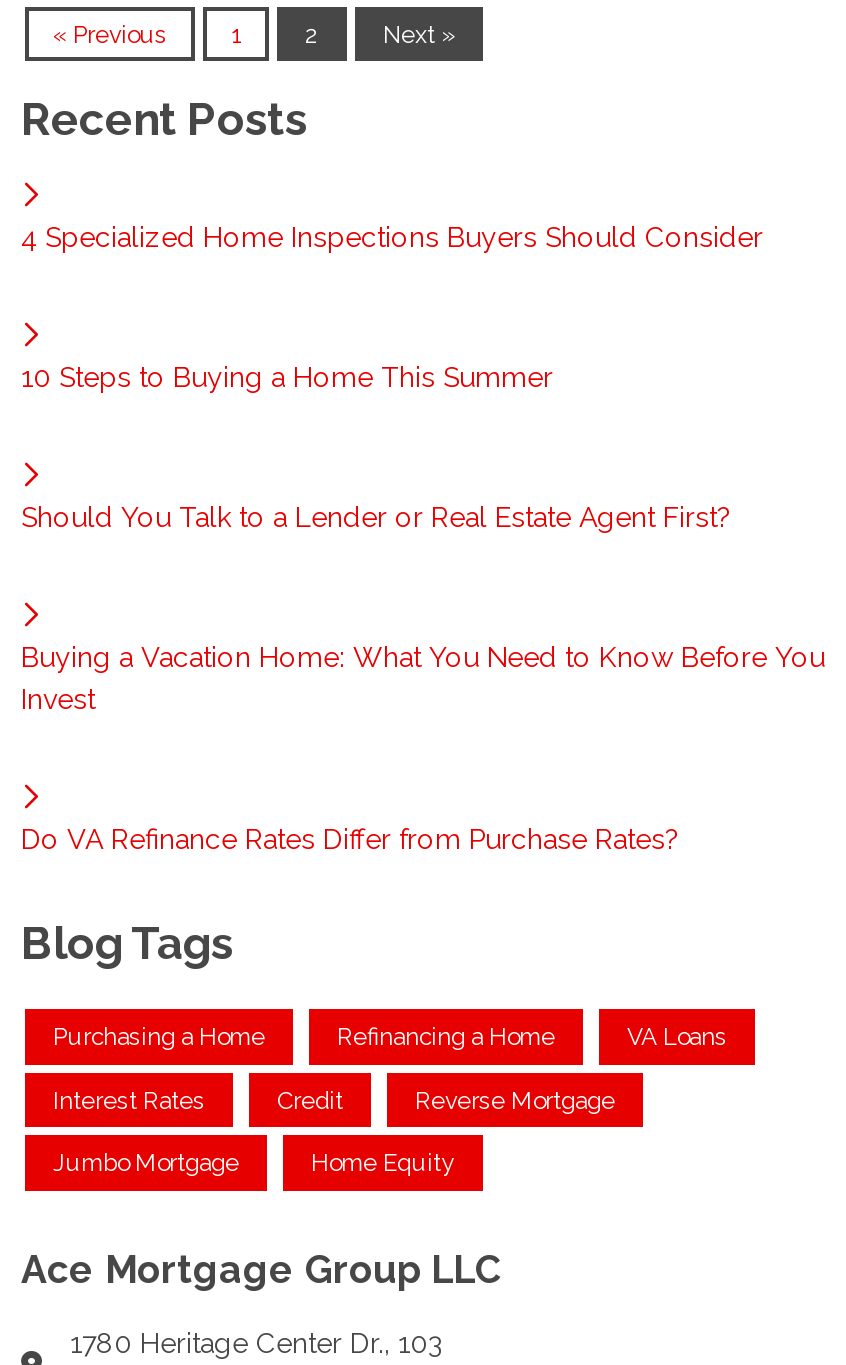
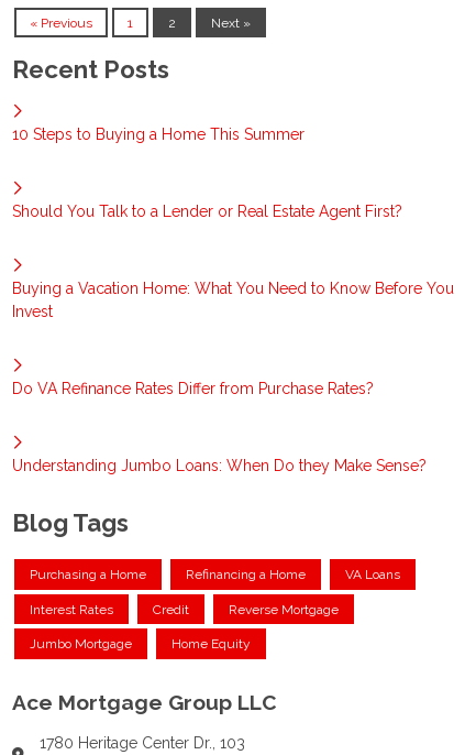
[21,222,763,254] 4 Specialized Home Inspections Buyers Should Consider -> none
moved [21,362,825,856] -> [12,126,454,398]: 10 Steps to Buying a Home This Summer | Should You Talk to a Lender or Real Estate Agent First? | Buying a Vacation Home: What You Need to Know Before You | Invest | Do VA Refinance Rates Differ from Purchase Rates?
none -> [12,457,427,475] Understanding Jumbo Loans: When Do they Make Sense?

